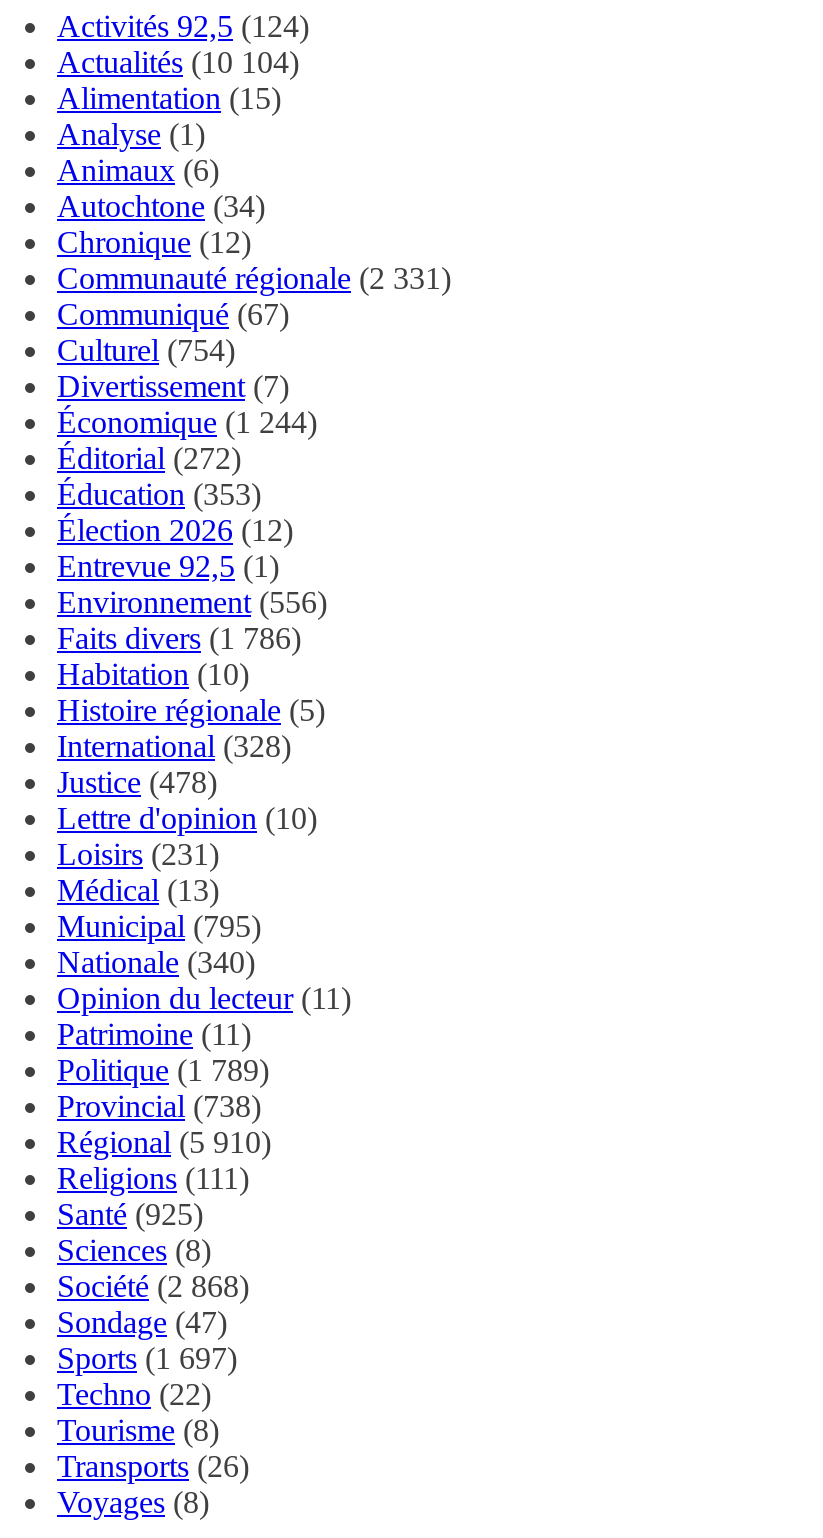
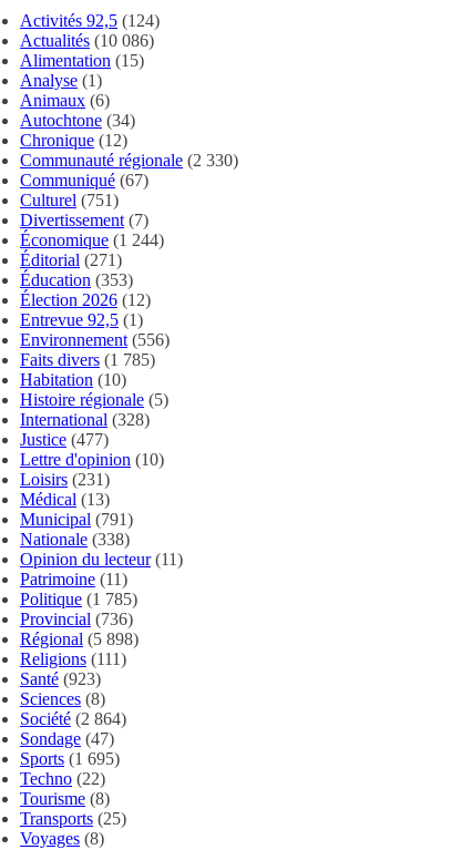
[57,44,299,78] Actualités (10 104) -> [20,31,154,50] Actualités (10 086)
[57,260,451,294] Communauté régionale (2 331) -> [20,150,238,169] Communauté régionale (2 330)
[57,332,235,366] Culturel (754) -> [20,190,119,209] Culturel (751)
[57,440,241,474] Éditorial (272) -> [20,250,122,269] Éditorial (271)
[57,620,301,654] Faits divers (1 786) -> [20,350,155,369] Faits divers (1 785)
[57,764,217,798] Justice (478) -> [20,430,109,449] Justice (477)
[57,908,261,942] Municipal (795) -> [20,509,133,528] Municipal (791)
[57,944,255,978] Nationale (340) -> [20,529,130,548] Nationale (338)
[57,1052,269,1086] Politique (1 789) -> [20,589,137,608] Politique (1 785)
[57,1088,261,1122] Provincial (738) -> [20,609,133,628] Provincial (736)
[57,1124,271,1158] Régional (5 910) -> [20,629,139,648] Régional (5 898)
[57,1196,203,1230] Santé (925) -> [20,669,101,688] Santé (923)
[57,1268,249,1302] Société (2 868) -> [20,709,126,728] Société (2 864)
[57,1340,237,1374] Sports(1 697) -> [20,749,120,768] Sports(1 695)
[57,1448,249,1482] Transports(26) -> [20,809,126,828] Transports(25)

